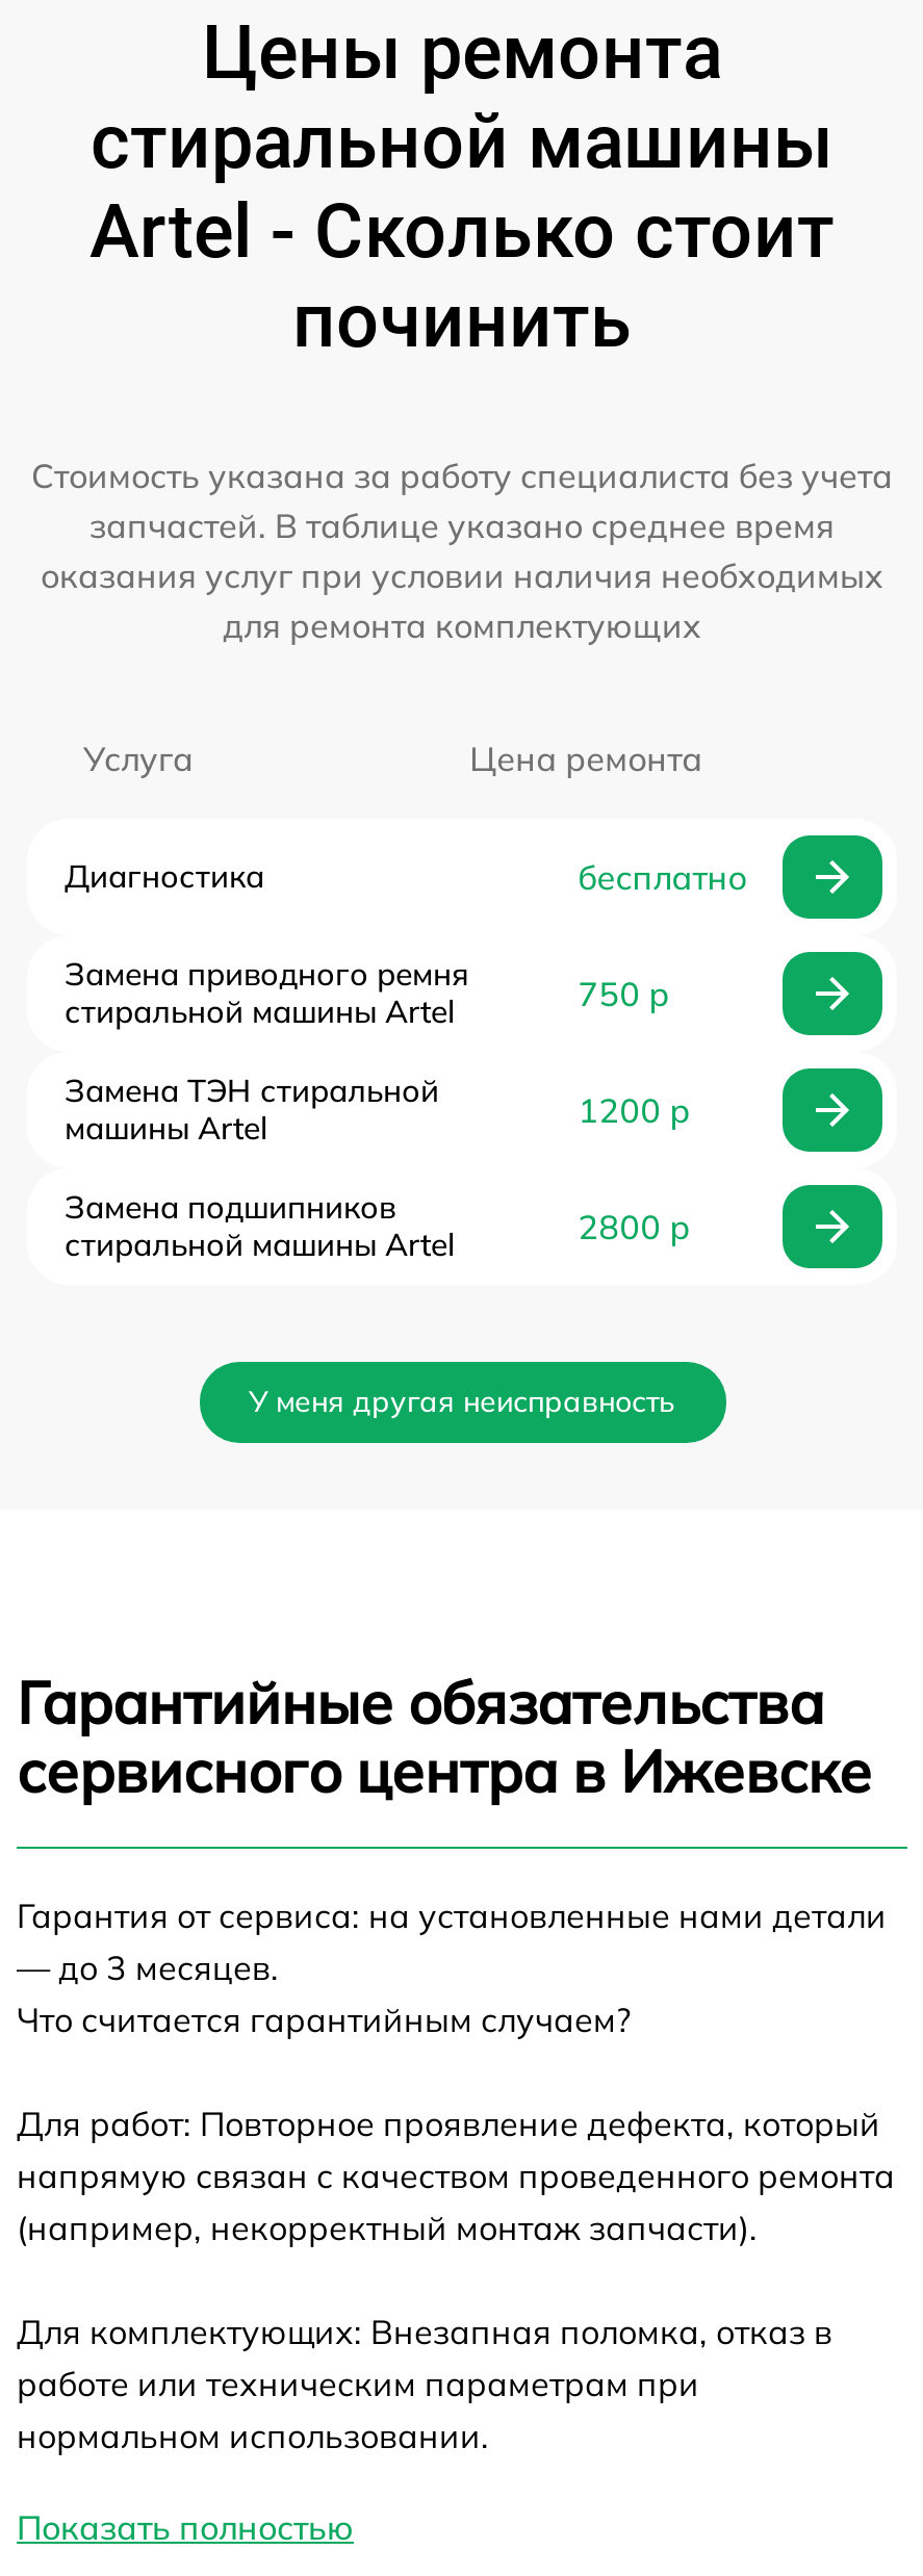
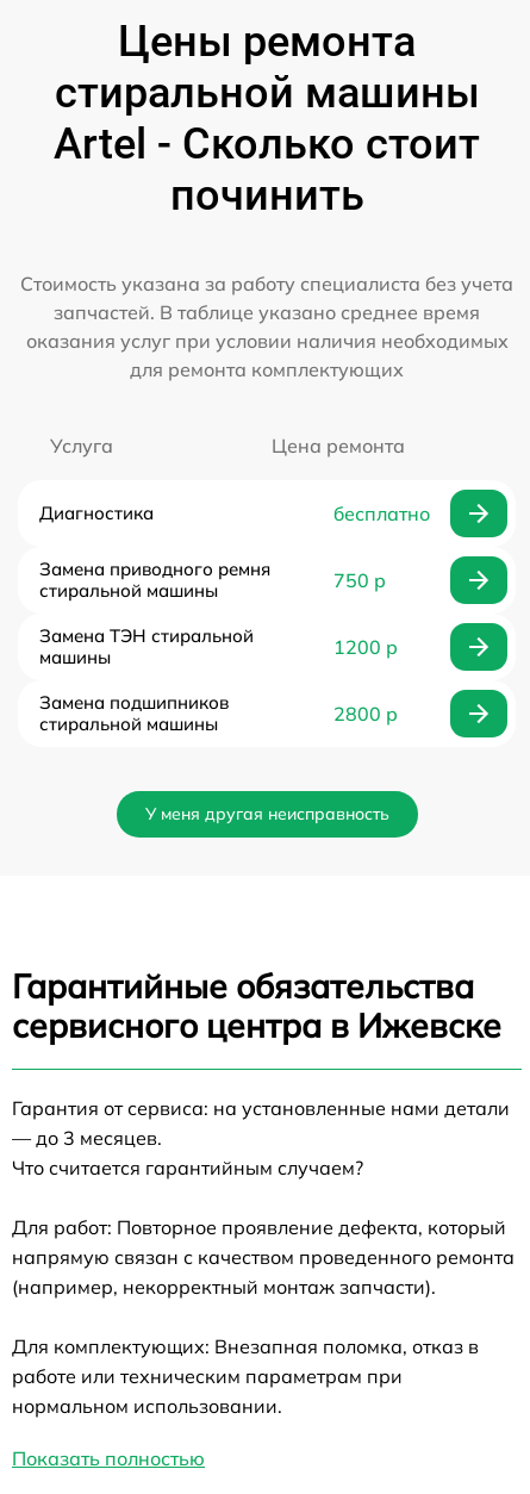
[65,991,456,1031] стиральной машины Artel -> [39,579,218,602] стиральной машины
[65,1108,268,1148] машины Artel -> [39,646,111,668] машины
[65,1225,456,1264] стиральной машины Artel -> [39,712,218,735] стиральной машины

